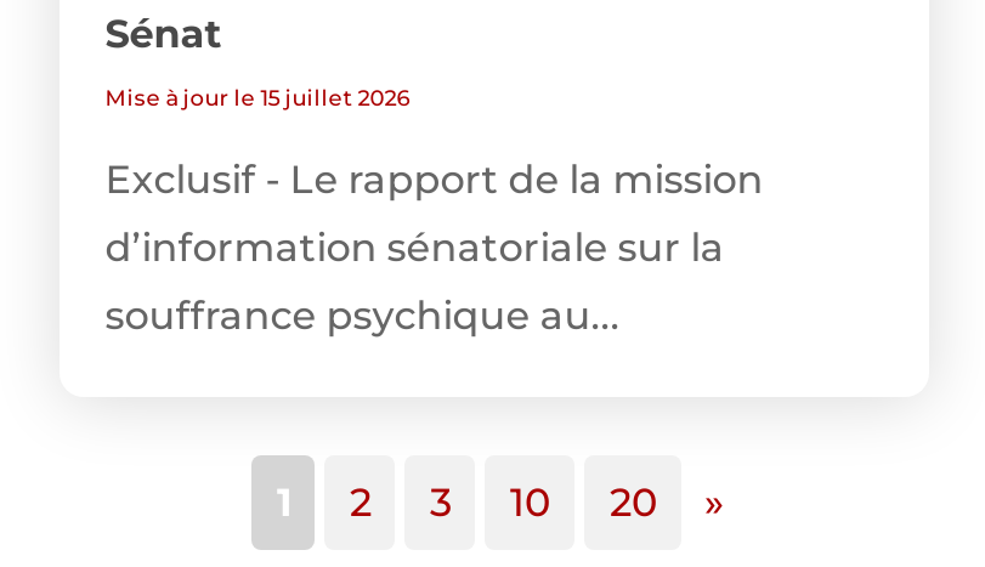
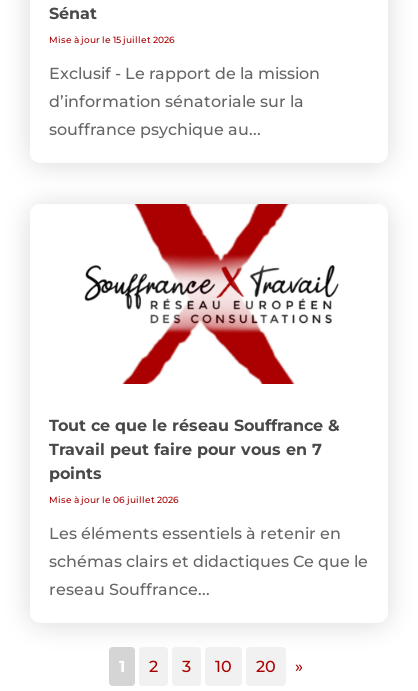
none -> [49,203,368,599] [image] | Tout ce que le réseau Souffrance & | Travail peut faire pour vous en 7 | points | Mise à jour le 06 juillet 2026 | Les éléments essentiels à retenir en | schémas clairs et didactiques Ce que le | reseau Souffrance...

